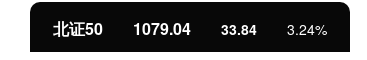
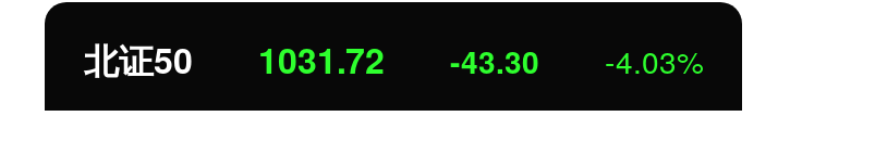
[133,17,191,40] 1079.04 -> [258,35,385,85] 1031.72
[221,19,257,39] 33.84 -> [450,39,539,82] -43.30
[287,19,327,39] 3.24% -> [605,39,703,82] -4.03%

